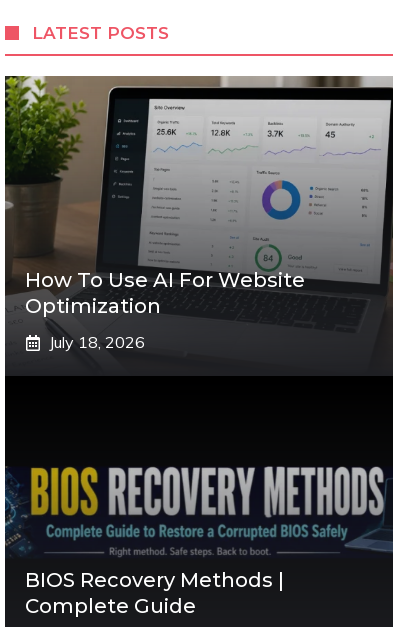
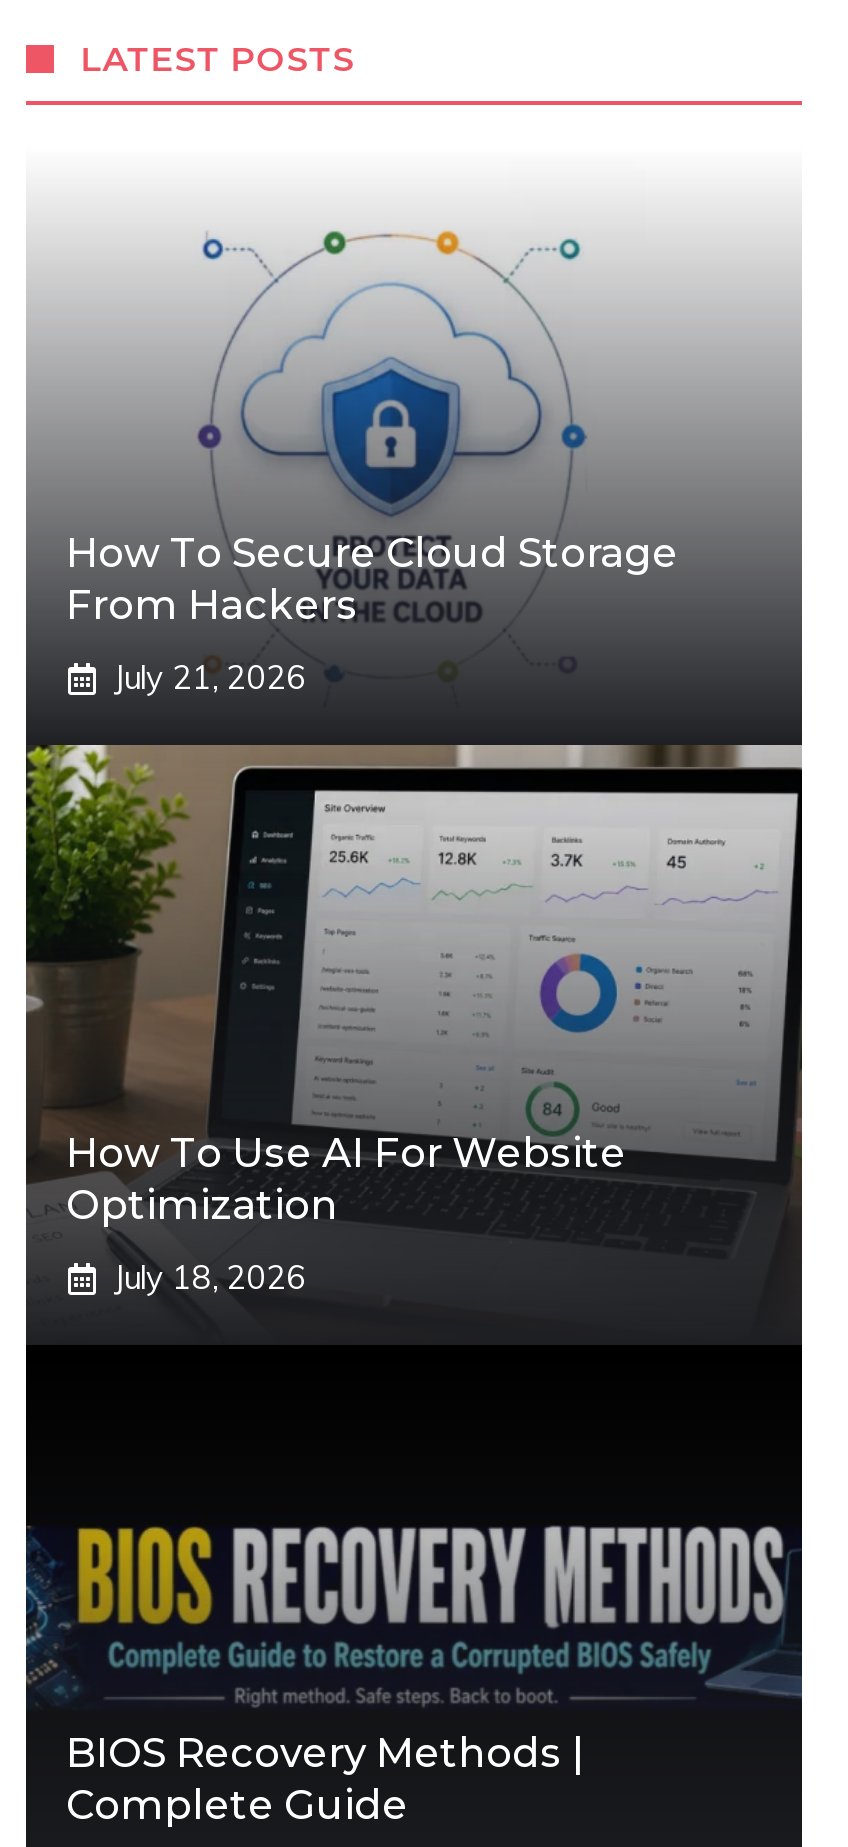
none -> [26,227,802,697] [image] | How To Secure Cloud Storage | From Hackers | July 21, 2026

